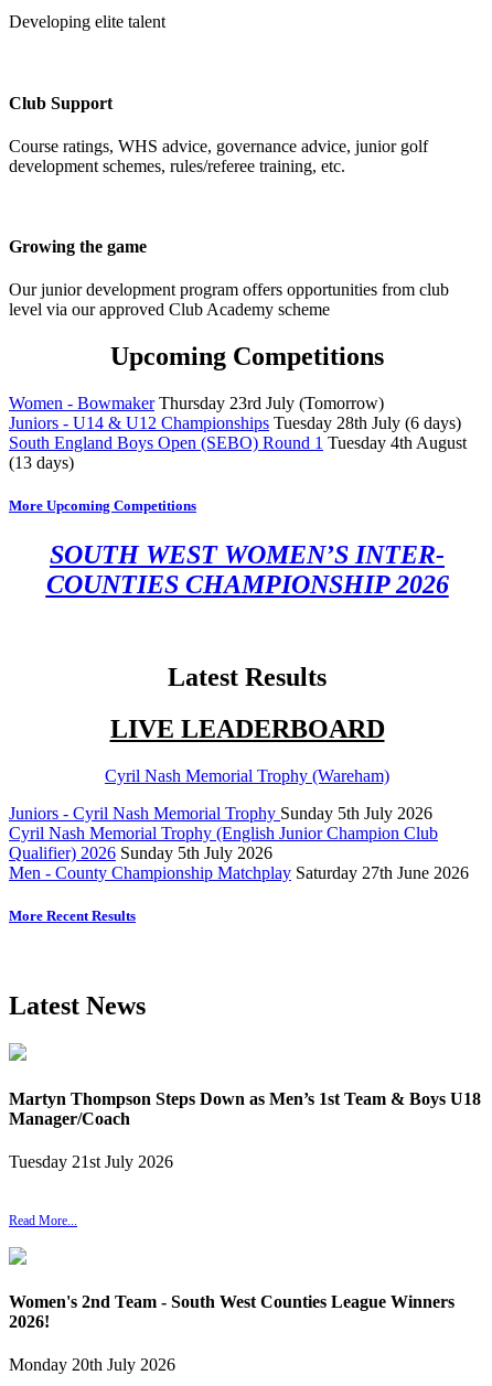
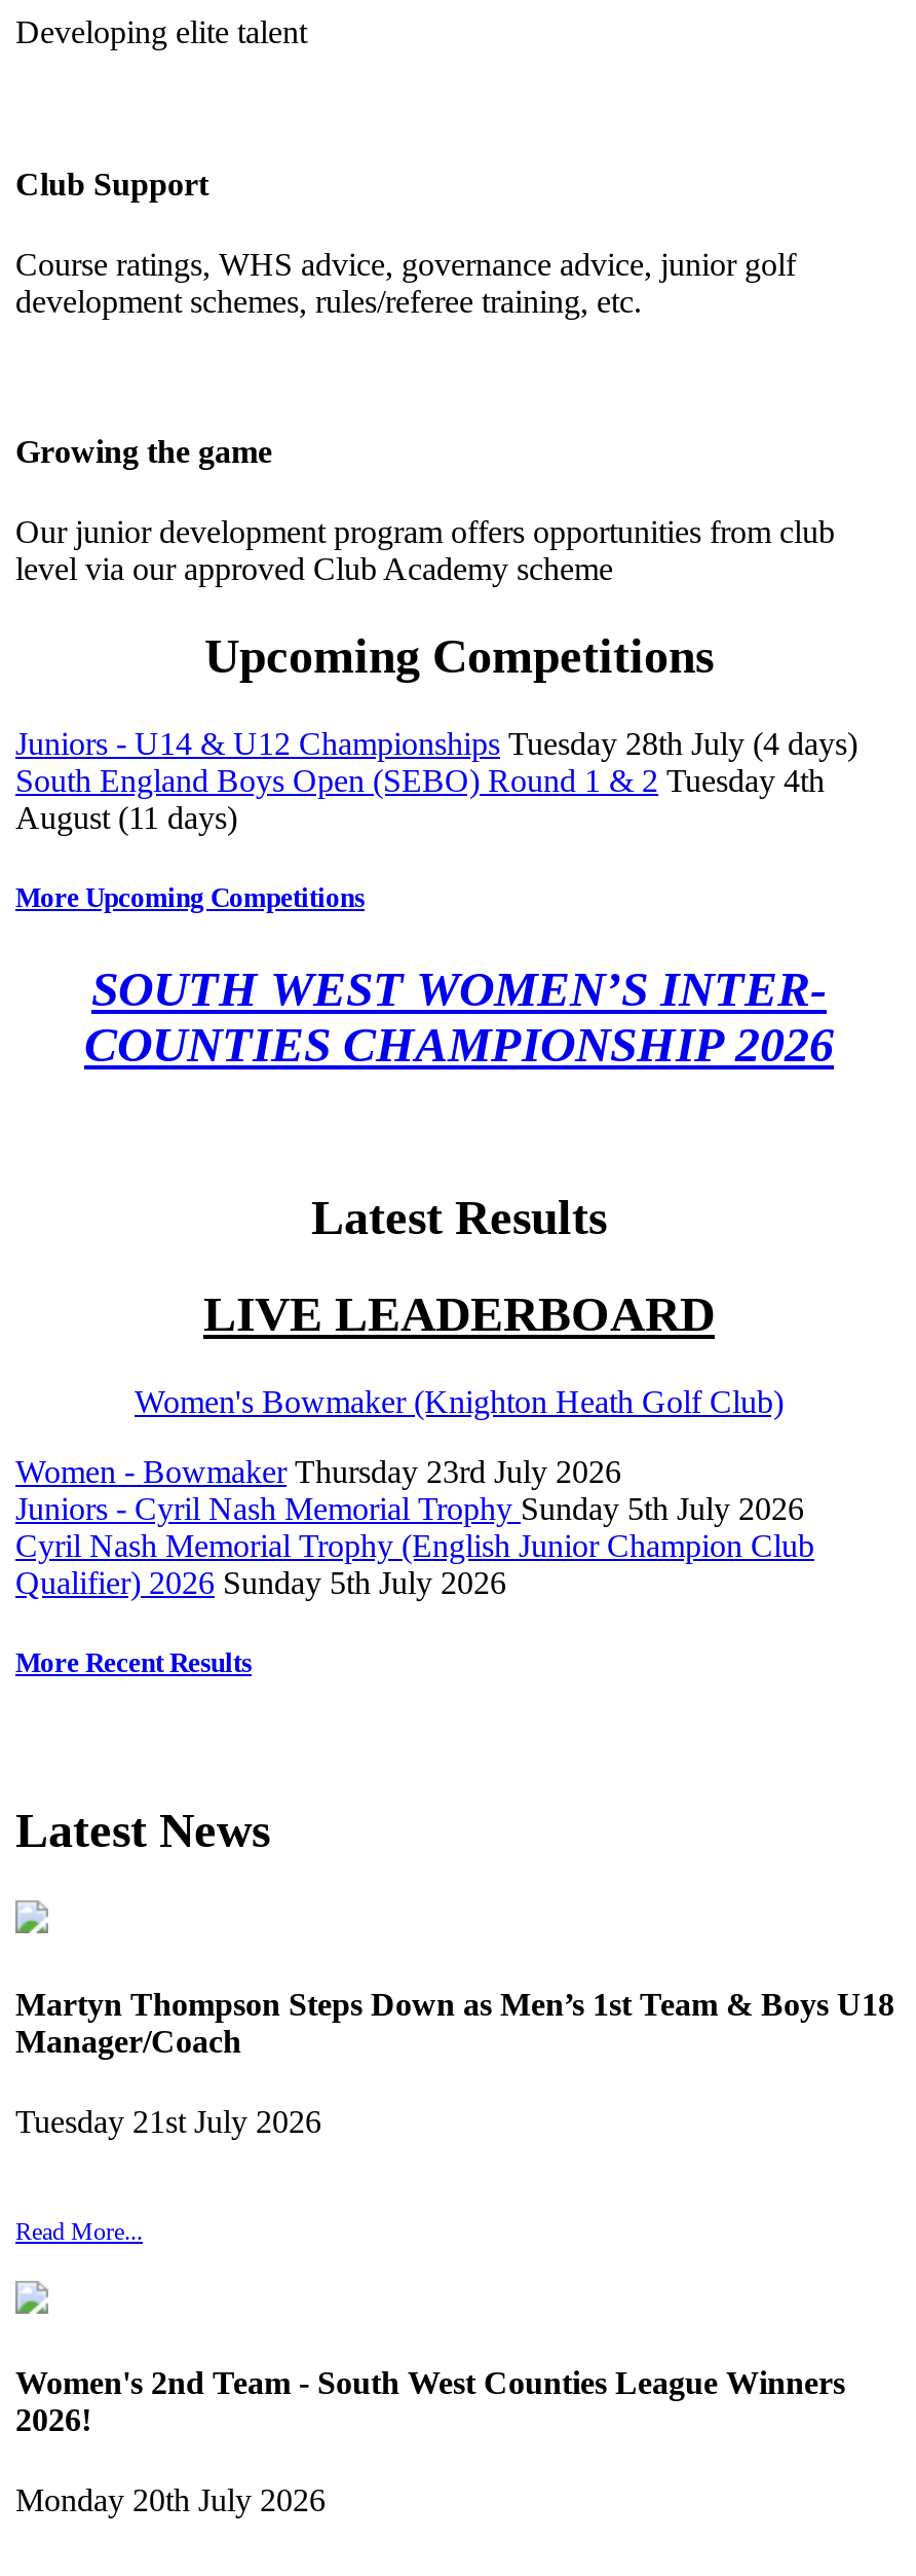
[9,394,467,472] Women - Bowmaker Thursday 23rd July (Tomorrow) | Juniors - U14 & U12 Championships Tuesday 28th July (6 days) | South England Boys Open (SEBO) Round 1 Tuesday 4th August | (13 days) -> [15,726,857,835] Juniors - U14 & U12 Championships Tuesday 28th July (4 days) | South England Boys Open (SEBO) Round 1 & 2 Tuesday 4th | August (11 days)
[105,766,389,785] Cyril Nash Memorial Trophy (Wareham) -> [15,1384,784,1489] Women's Bowmaker (Knighton Heath Golf Club) | Women - Bowmaker Thursday 23rd July 2026
[9,863,469,882] Men - County Championship Matchplay Saturday 27th June 2026 -> none

